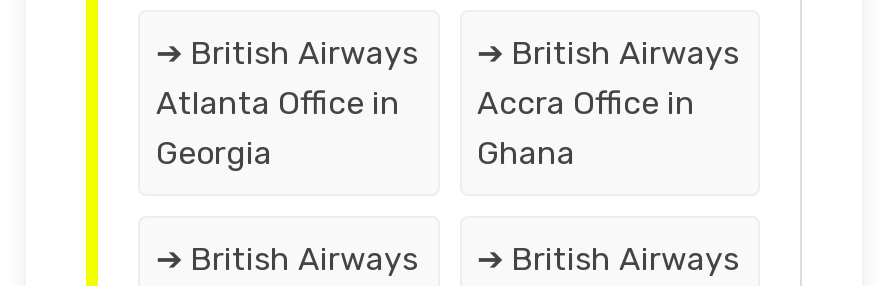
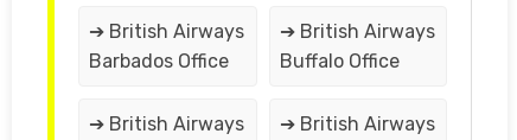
[156,83,400,171] Atlanta Office in | Georgia -> [89,49,229,72] Barbados Office
[477,83,695,171] Accra Office in | Ghana -> [279,49,399,72] Buffalo Office

